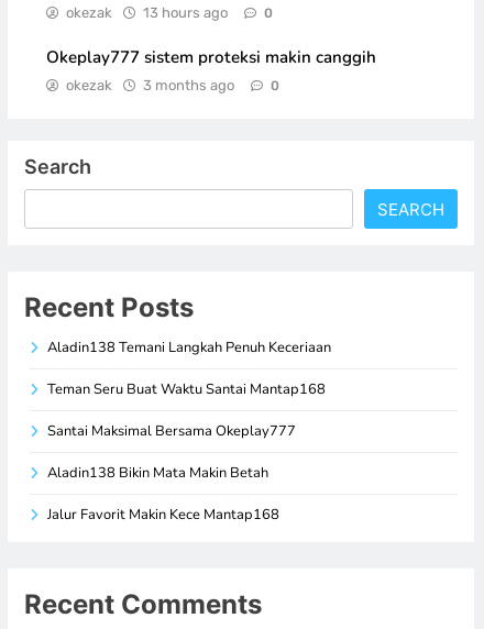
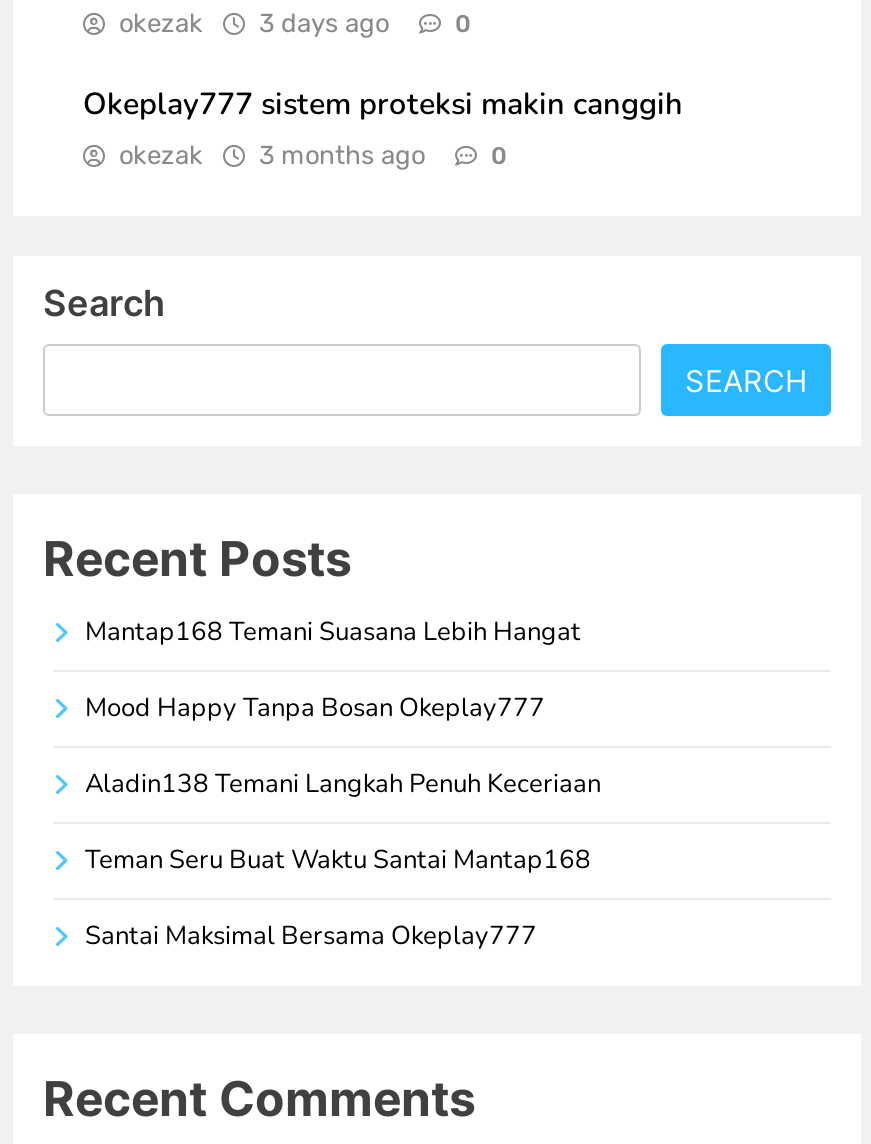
[66,4,228,21] okezak 13 hours ago -> [119,8,389,38] okezak 3 days ago
none -> [85,614,581,726] Mantap168 Temani Suasana Lebih Hangat | Mood Happy Tanpa Bosan Okeplay777
moved [47,338,331,441] -> [85,766,601,954]: Aladin138 Temani Langkah Penuh Keceriaan | Teman Seru Buat Waktu Santai Mantap168 | Santai Maksimal Bersama Okeplay777
[47,463,279,525] Aladin138 Bikin Mata Makin Betah | Jalur Favorit Makin Kece Mantap168 -> none

